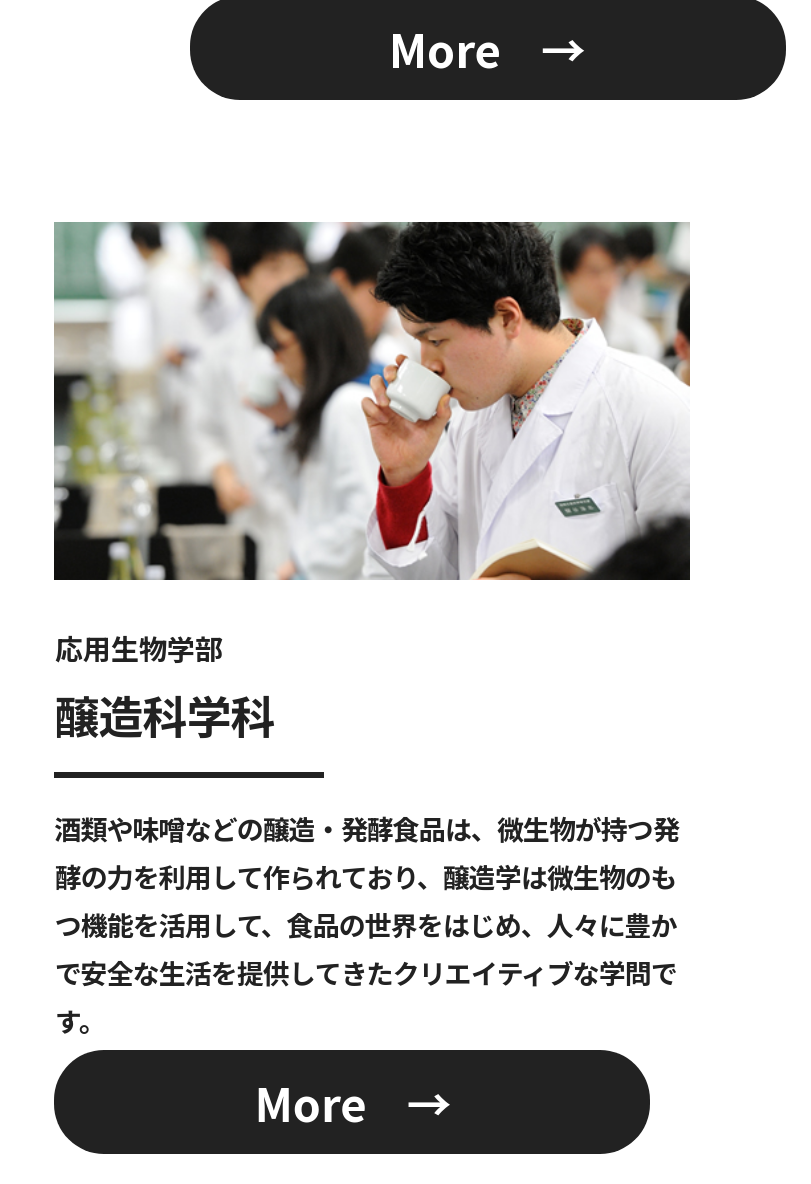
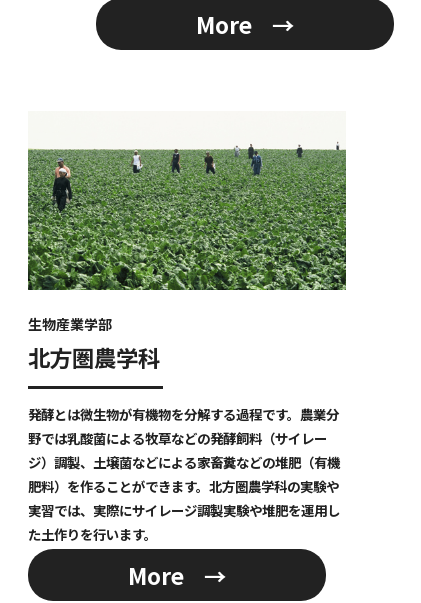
[54,220,692,746] [image] | 応用生物学部 | 醸造科学科 -> [28,135,347,373] [image] | 生物産業学部 | 北方圏農学科
[55,808,679,1040] 酒類や味噌などの醸造・発酵食品は、微生物が持つ発 | 酵の力を利用して作られており、醸造学は微生物のも | つ機能を活用して、食品の世界をはじめ、人々に豊か | で安全な生活を提供してきたクリエイティブな学問で | す。 -> [28,404,340,544] 発酵とは微生物が有機物を分解する過程です。農業分 | 野では乳酸菌による牧草などの発酵飼料（サイレー | ジ）調製、土壌菌などによる家畜糞などの堆肥（有機 | 肥料）を作ることができます。北方圏農学科の実験や | 実習では、実際にサイレージ調製実験や堆肥を運用し | た土作りを行います。

